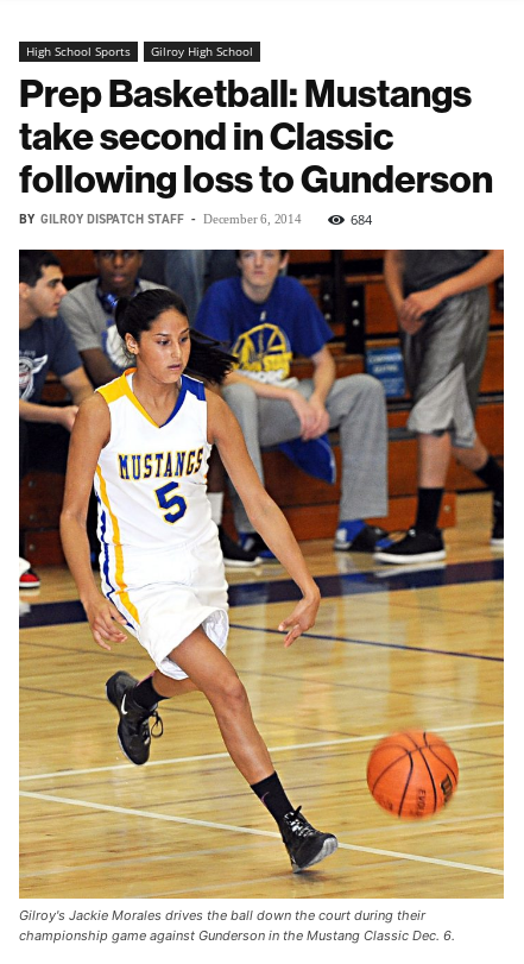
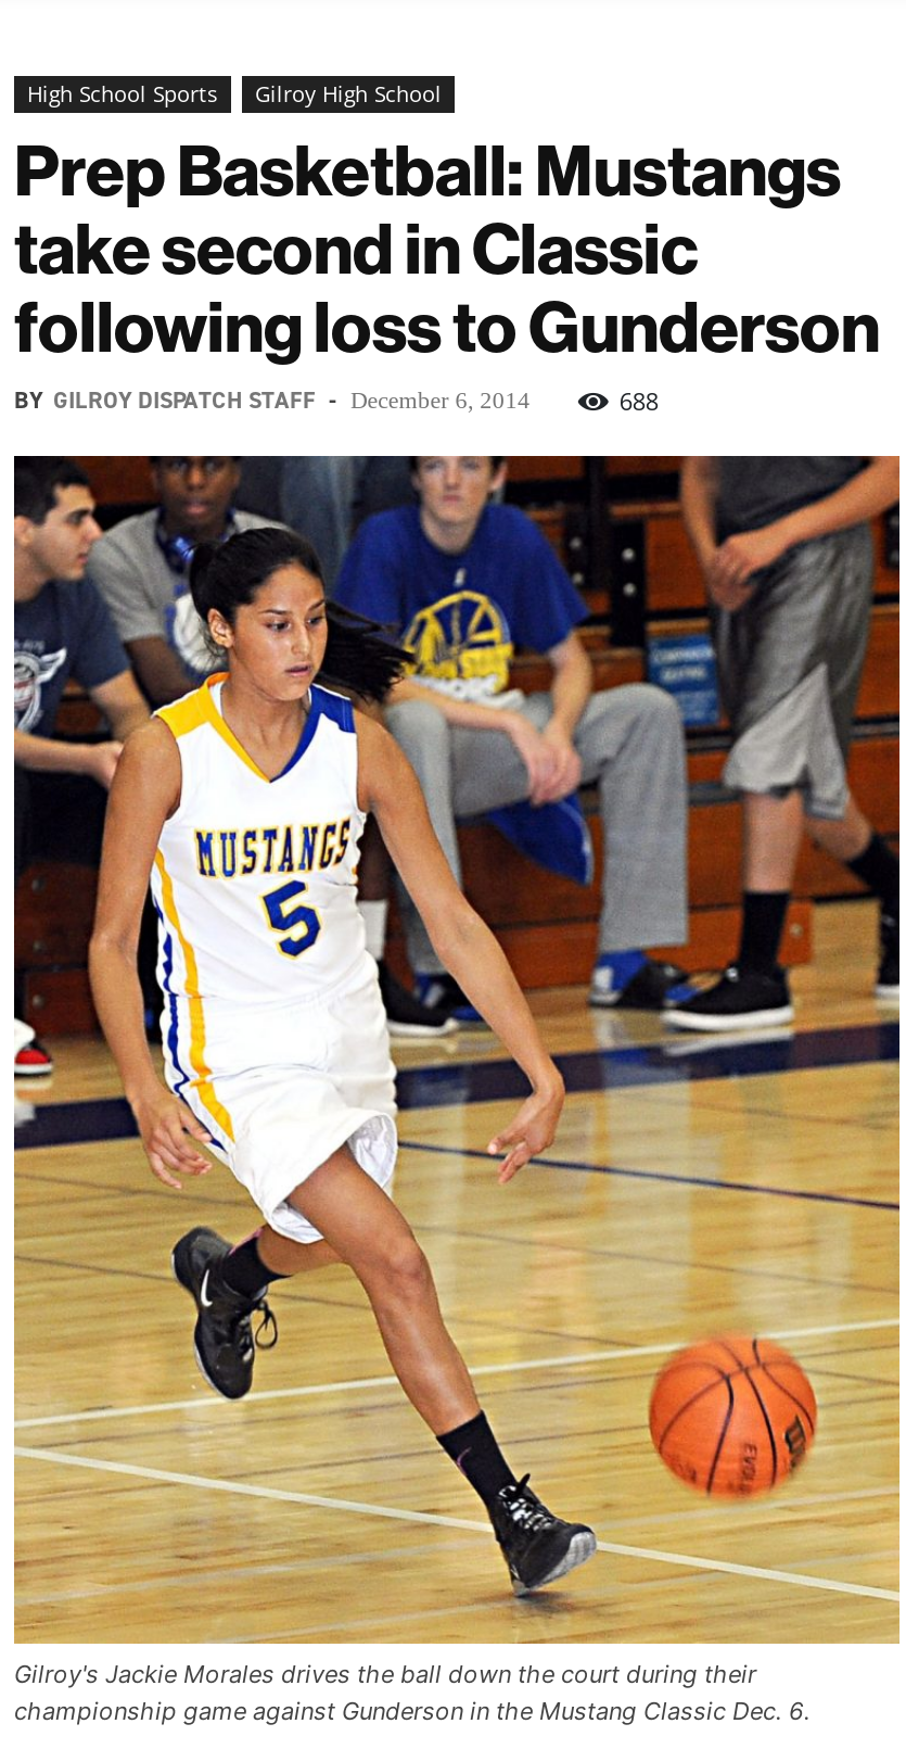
[350,210,372,228] 684 -> [619,384,658,417] 688

